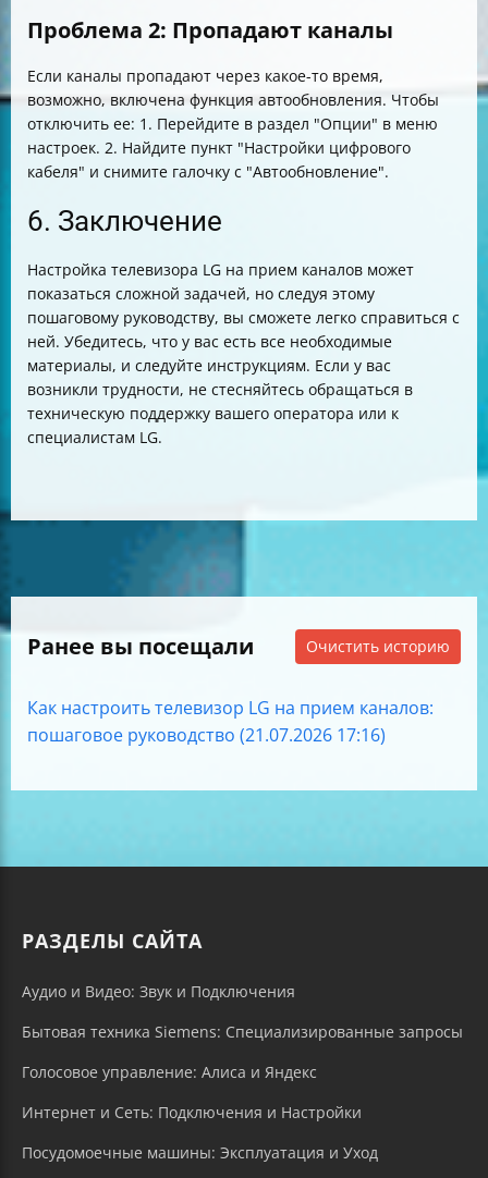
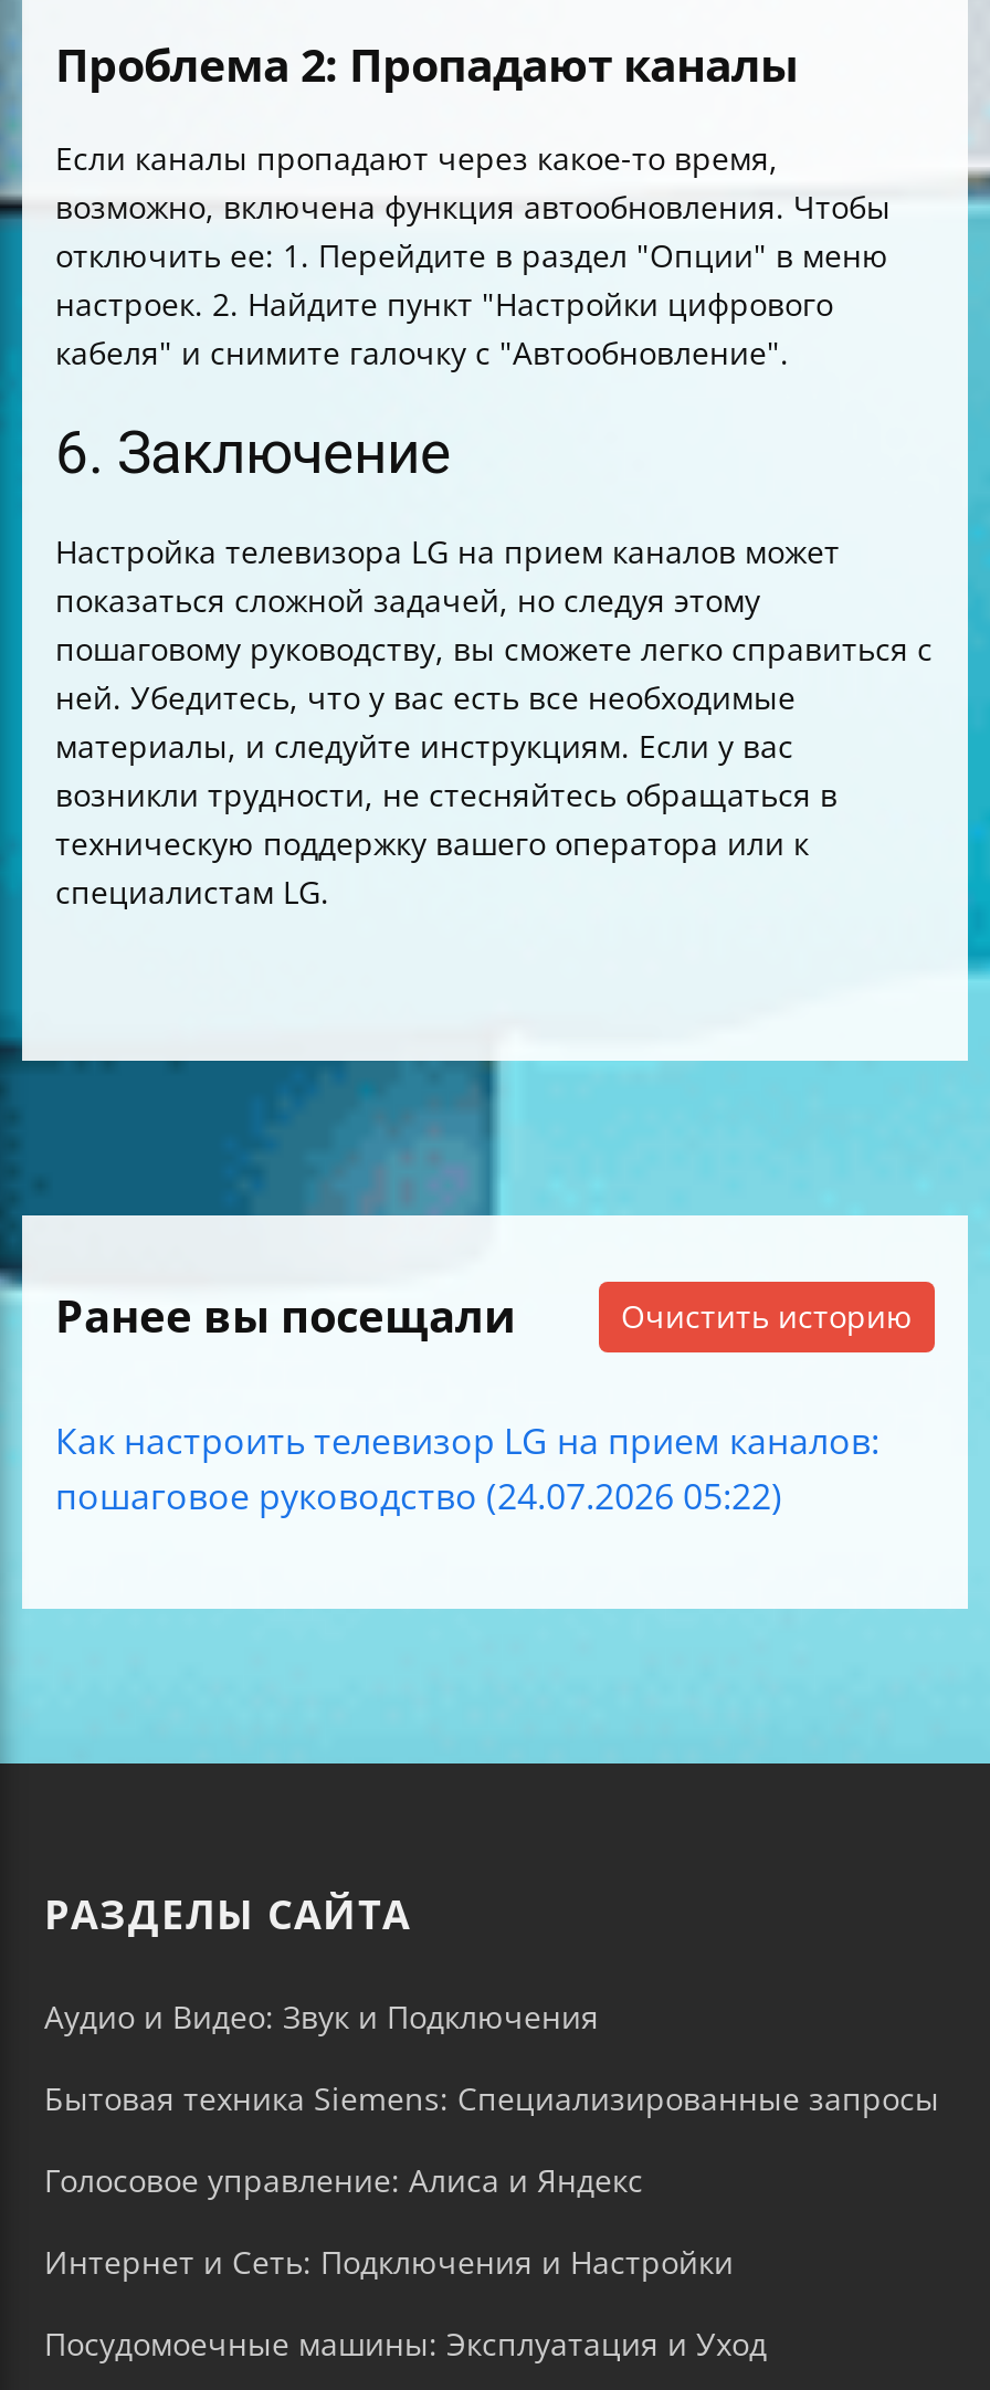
[27,723,386,747] пошаговое руководство (21.07.2026 17:16) -> [55,1472,782,1521] пошаговое руководство (24.07.2026 05:22)

